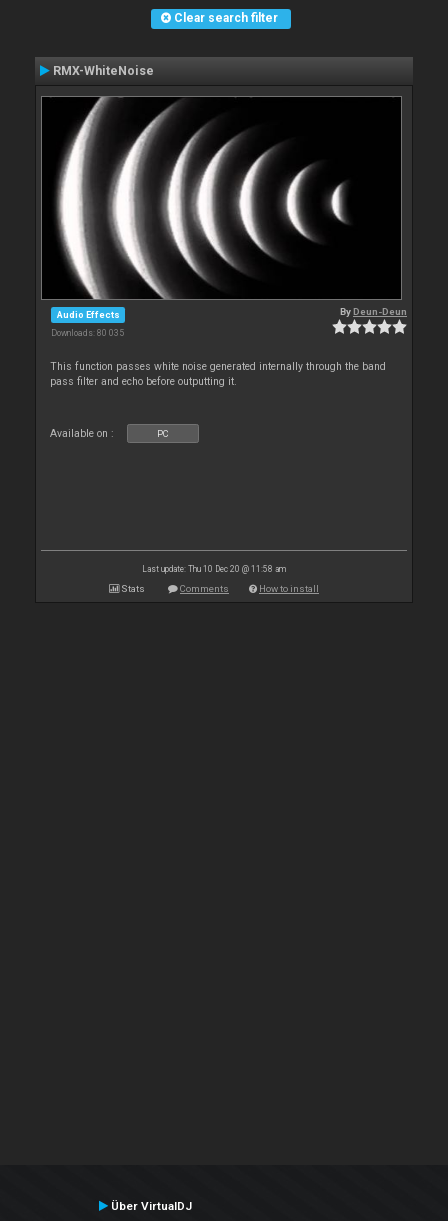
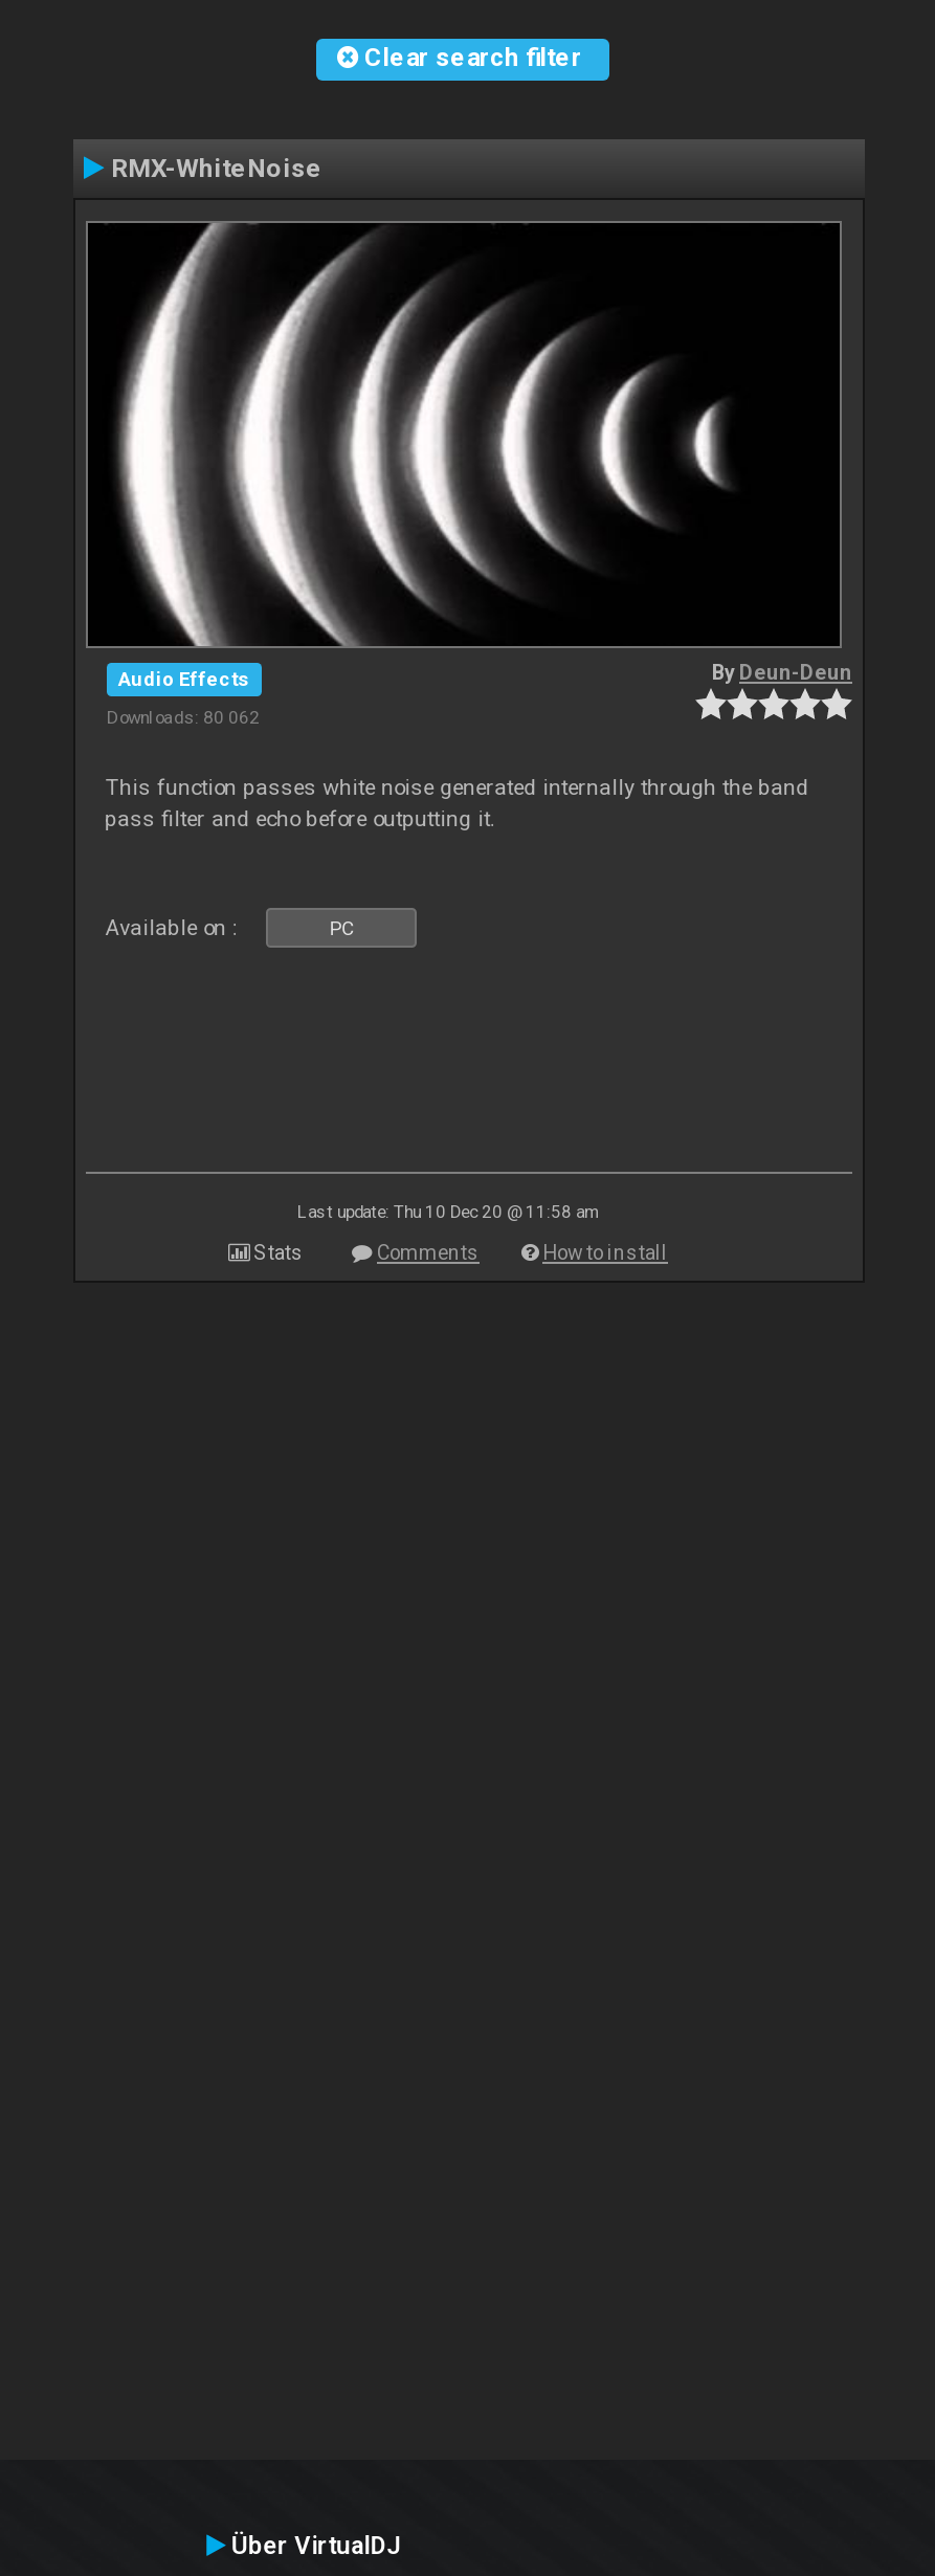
[51,328,124,338] Downloads: 80 035 -> [107,706,260,727] Downloads: 80 062

